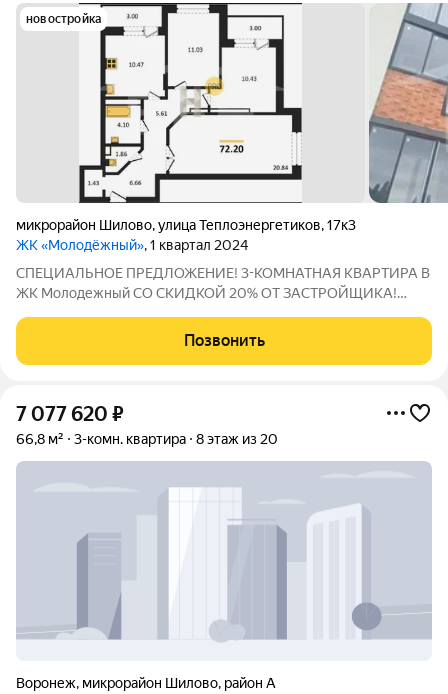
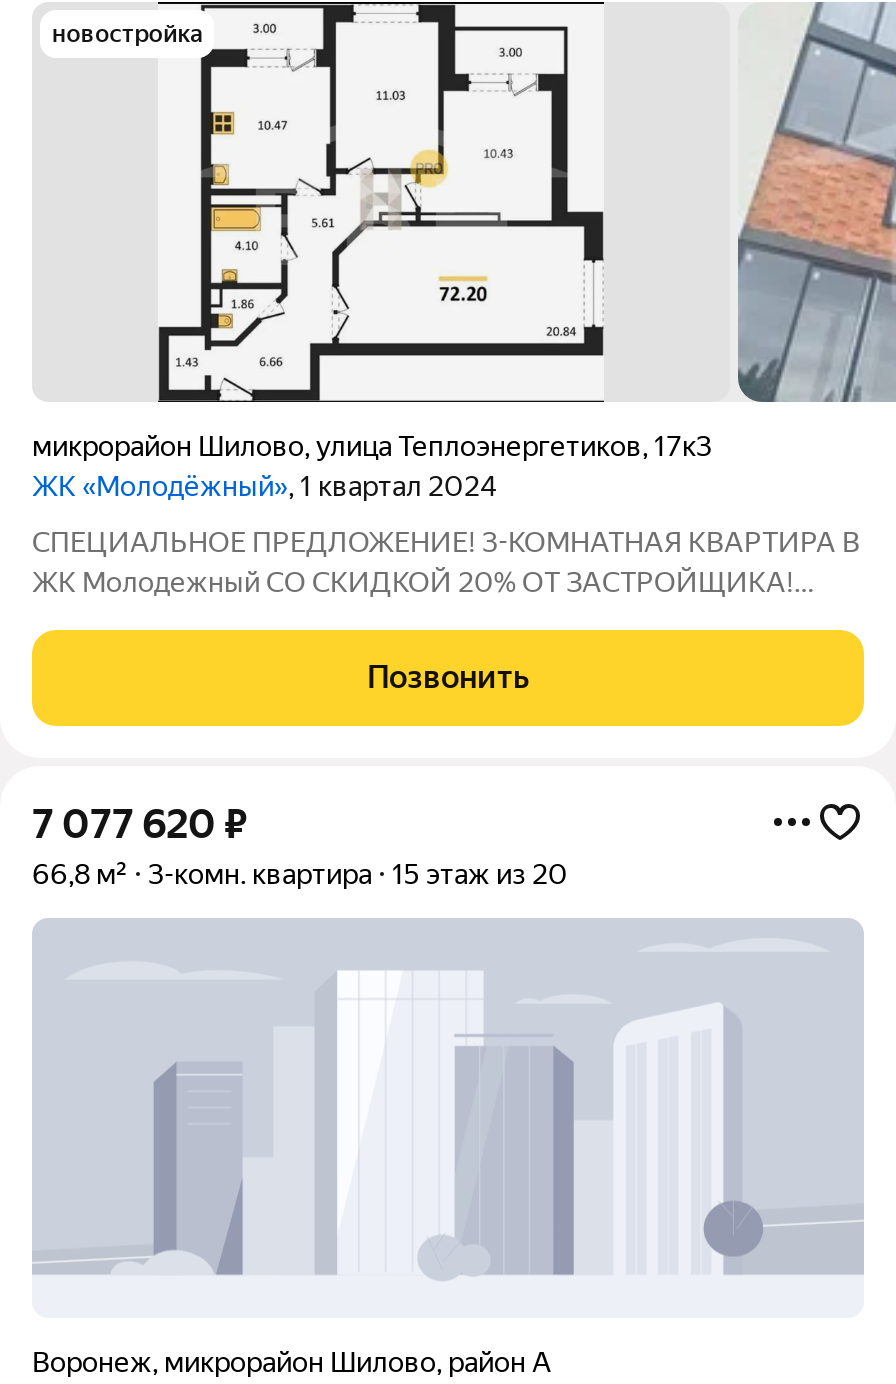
[196,431,278,447] 8 этаж из 20 -> [392,858,568,890] 15 этаж из 20

